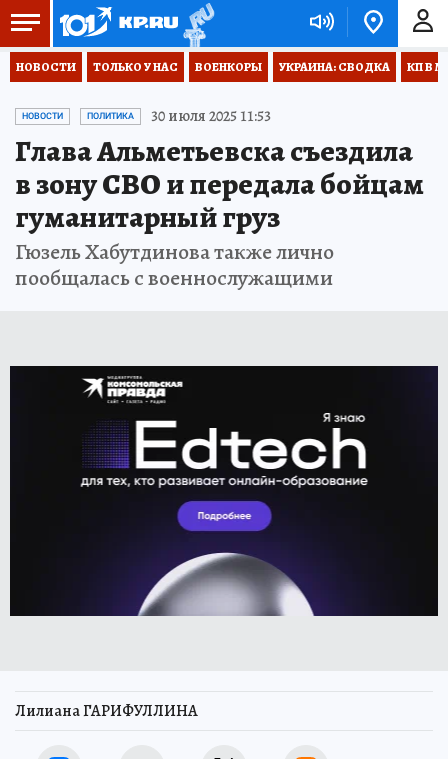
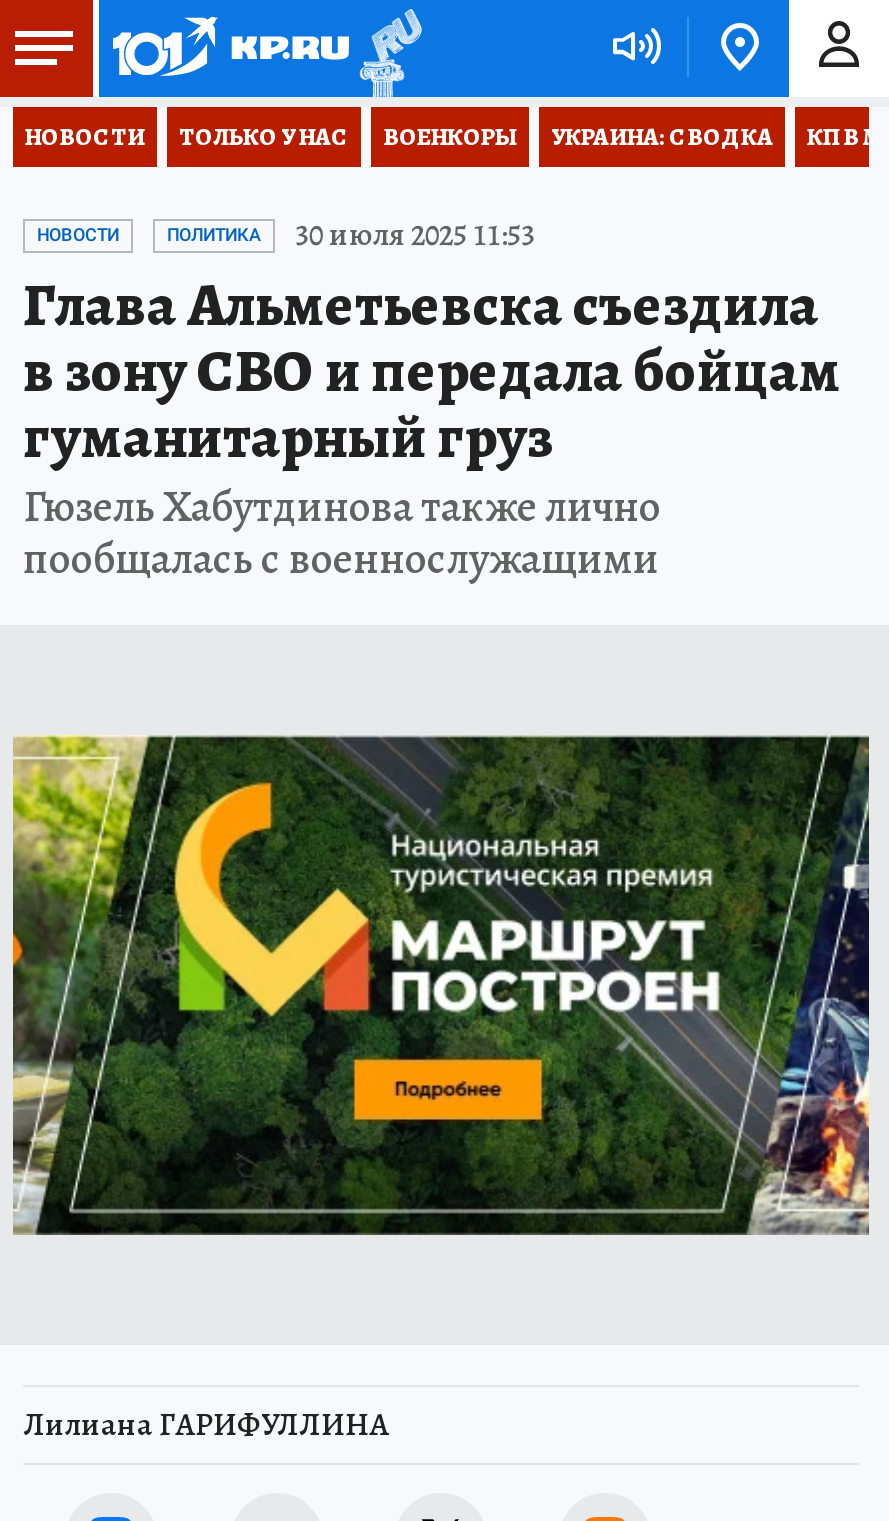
[9,365,439,616] [image] -> [11,735,871,1237] [image]

